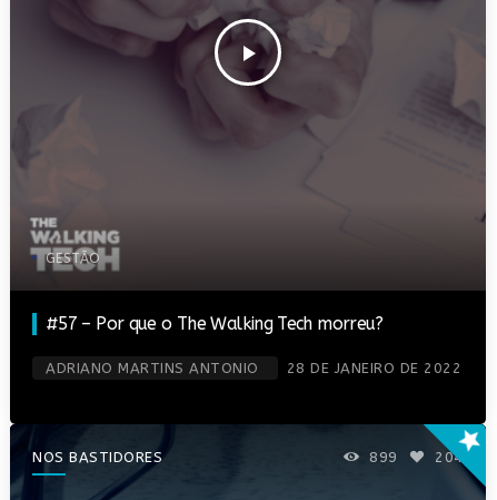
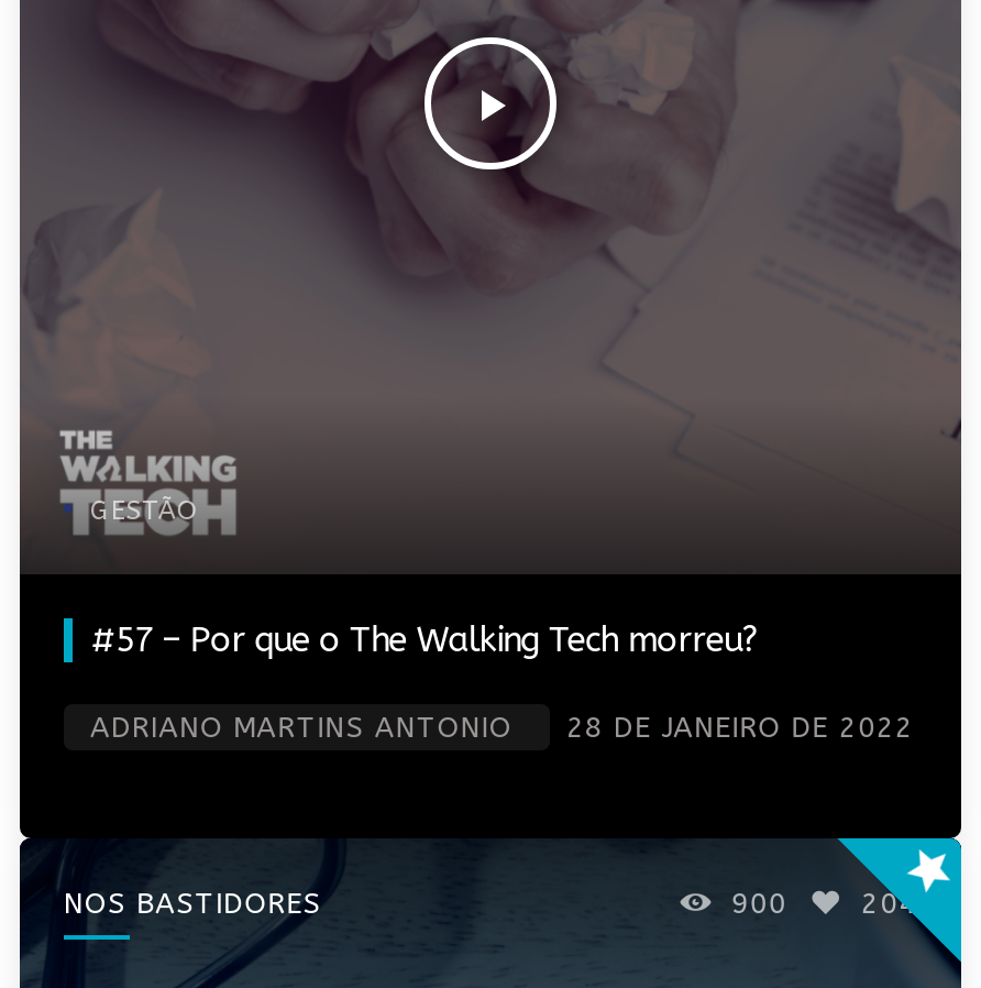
[364,448,398,465] 899 -> [721,886,787,919] 900

